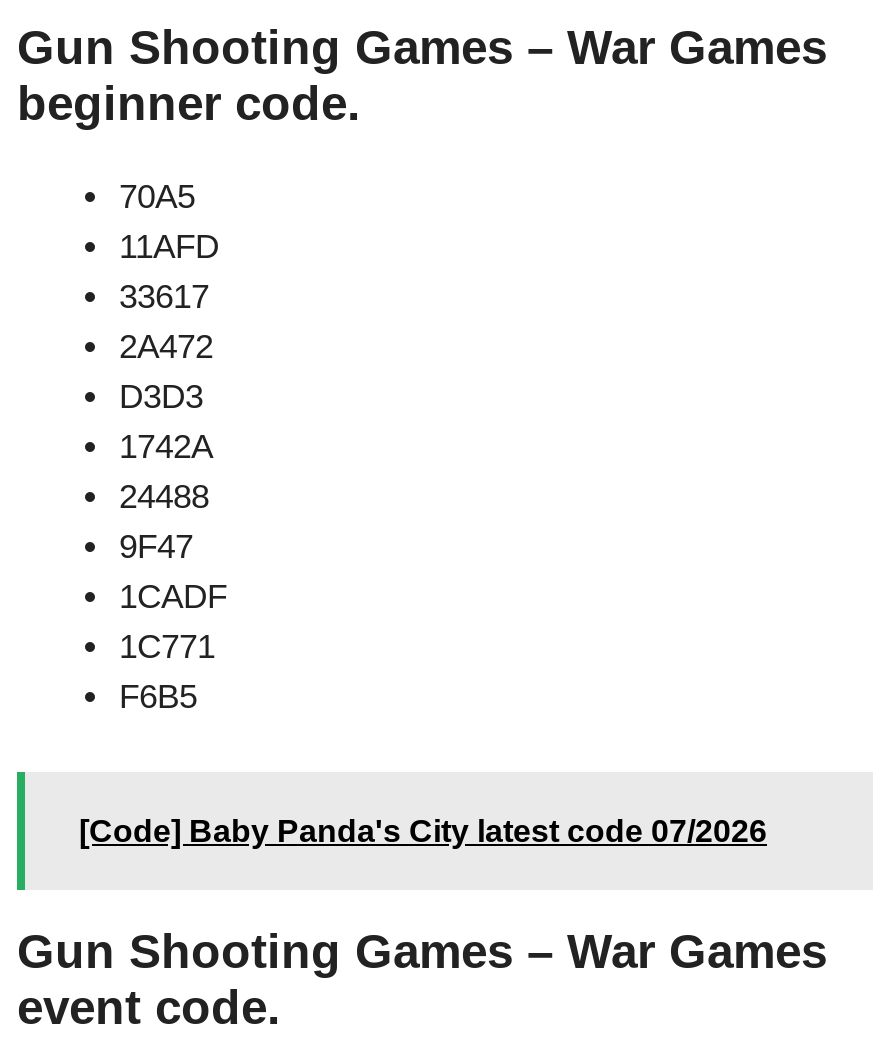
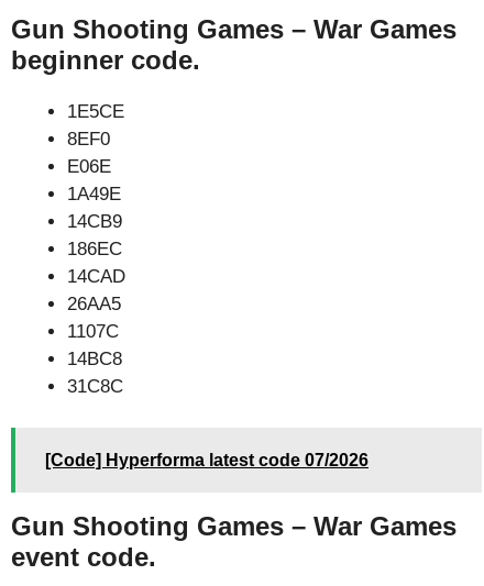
[119,177,227,715] 70A5 | 11AFD | 33617 | 2A472 | D3D3 | 1742A | 24488 | 9F47 | 1CADF | 1C771 | F6B5 -> [67,101,125,396] 1E5CE | 8EF0 | E06E | 1A49E | 14CB9 | 186EC | 14CAD | 26AA5 | 1107C | 14BC8 | 31C8C
[79,814,767,848] [Code] Baby Panda's City latest code 07/2026 -> [45,451,369,469] [Code] Hyperforma latest code 07/2026

